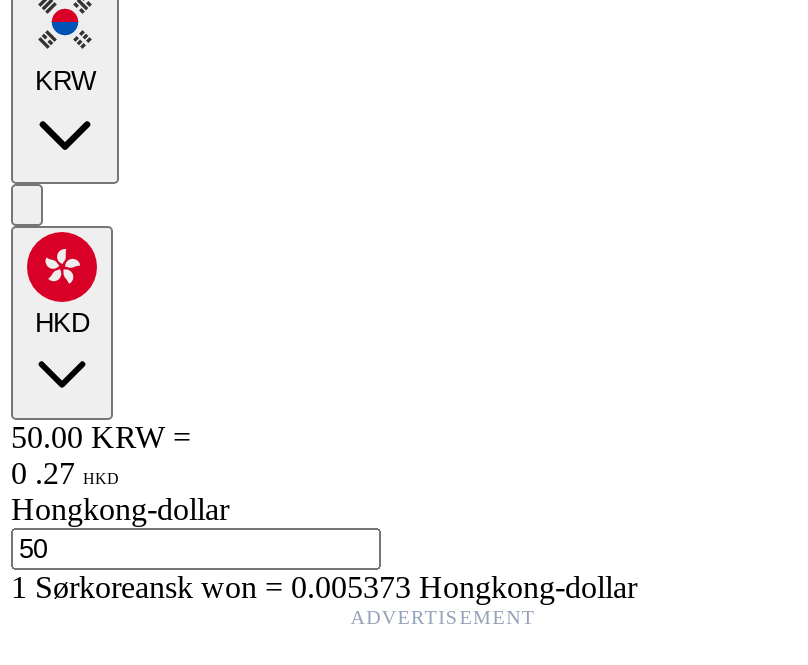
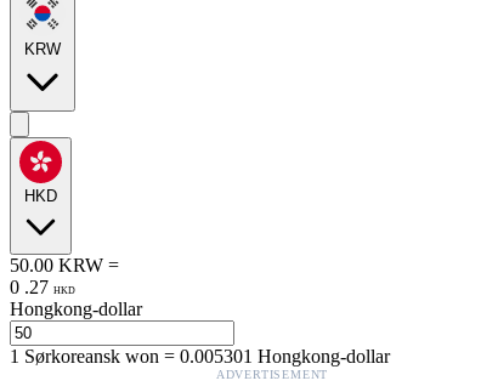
[11,570,637,604] 1Sørkoreansk won=0.005373 Hongkong-dollar -> [10,346,390,366] 1Sørkoreansk won=0.005301 Hongkong-dollar

